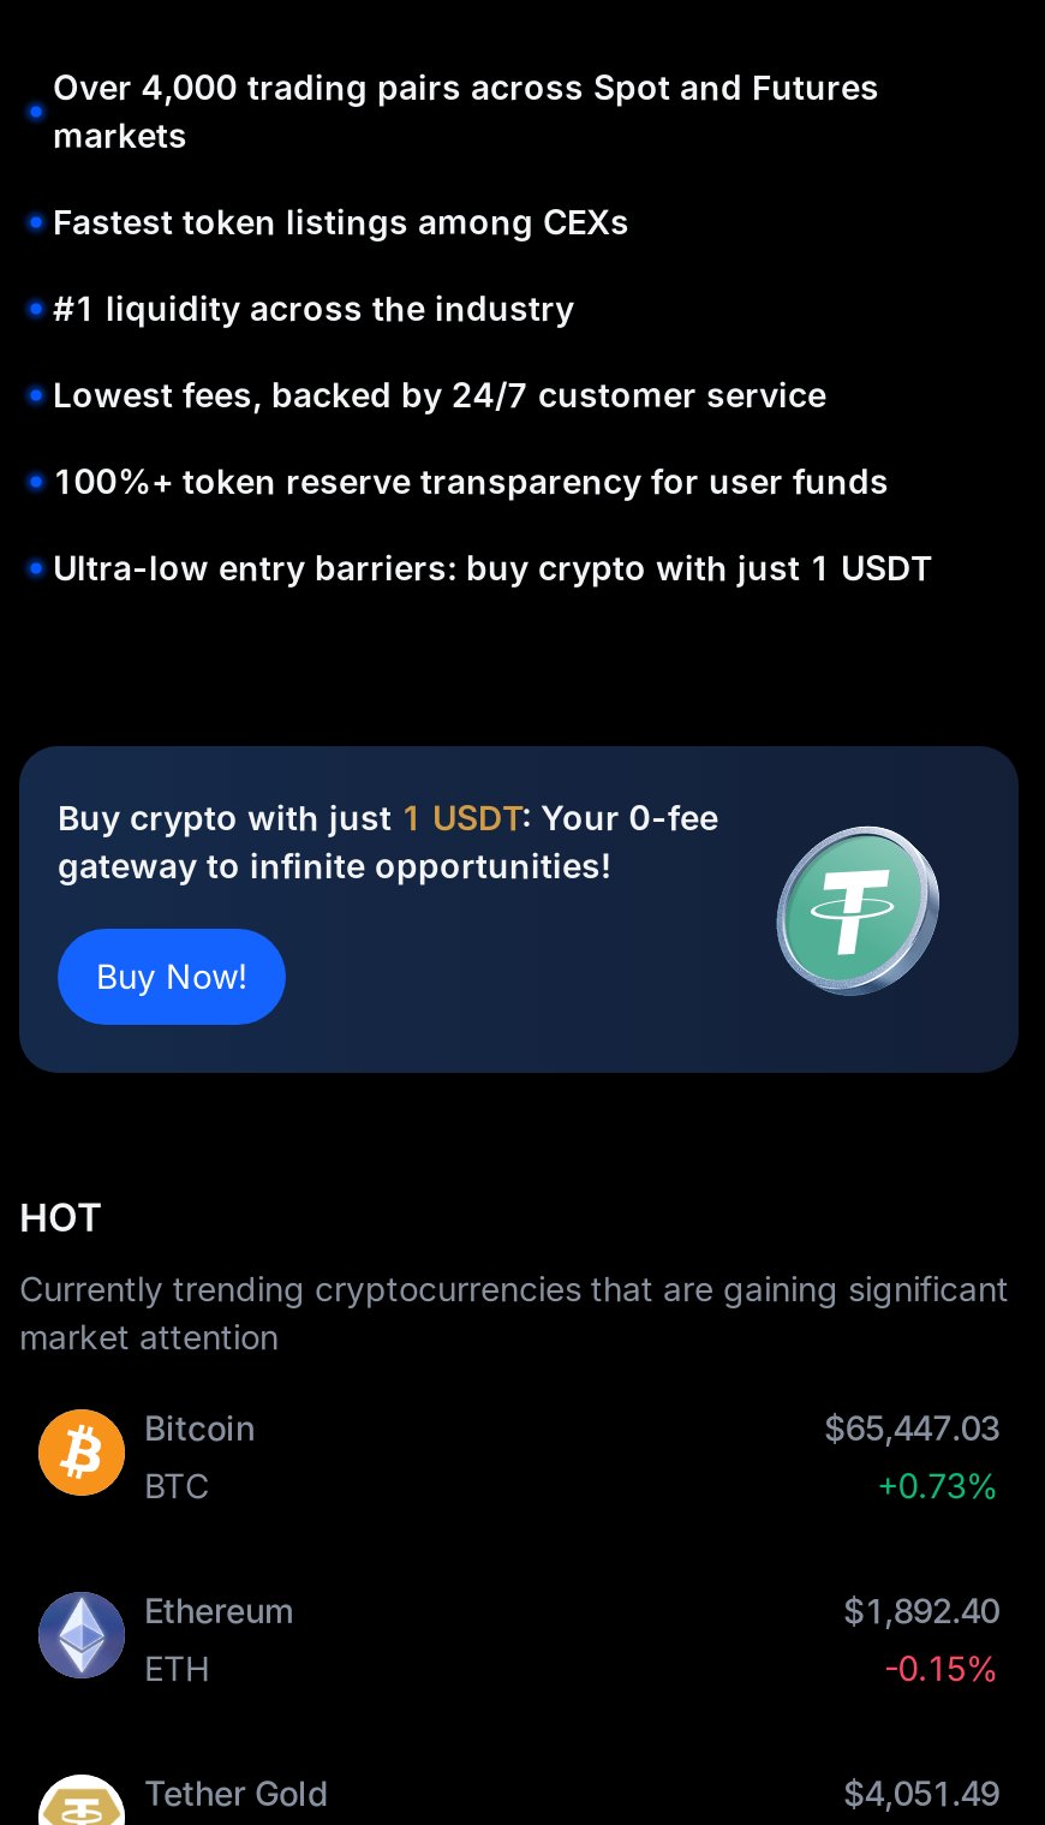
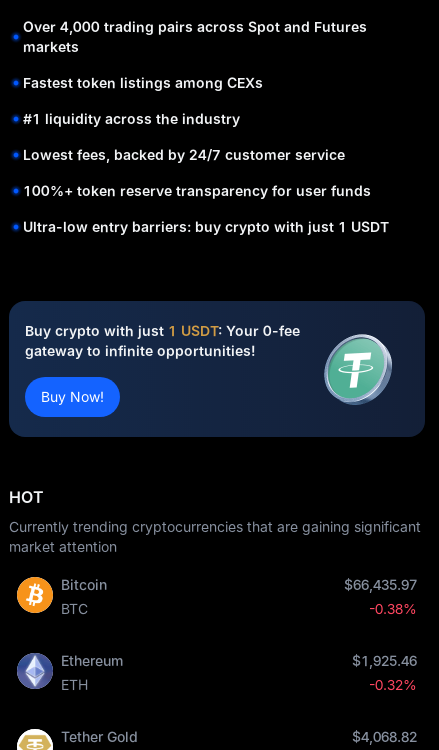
[824,1407,999,1448] $65,447.03 -> [344,576,417,593] $66,435.97
[877,1465,999,1505] +0.73% -> [369,600,417,617] -0.38%
[843,1590,999,1630] $1,892.40 -> [352,652,417,669] $1,925.46
[884,1647,999,1688] -0.15% -> [369,676,417,693] -0.32%
[843,1772,999,1813] $4,051.49 -> [352,728,417,745] $4,068.82

